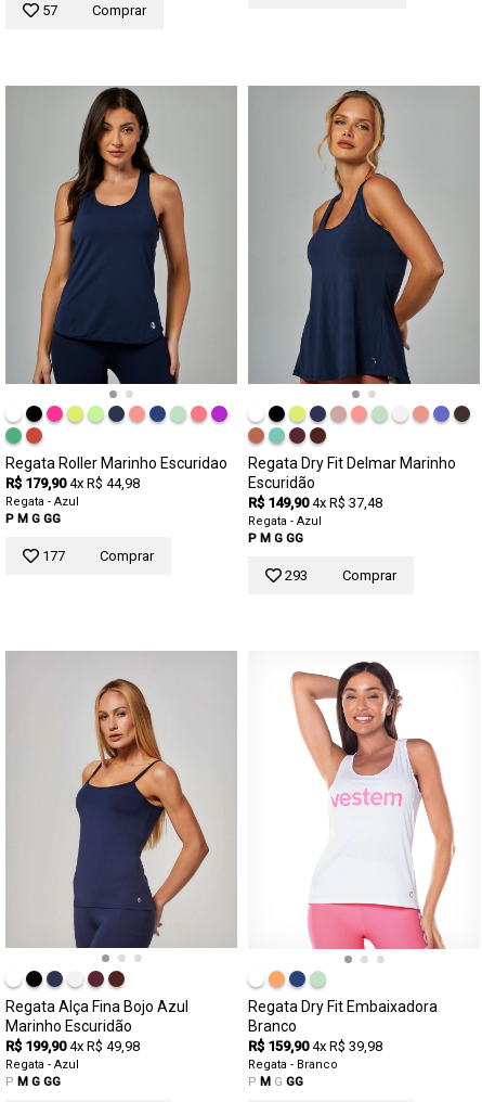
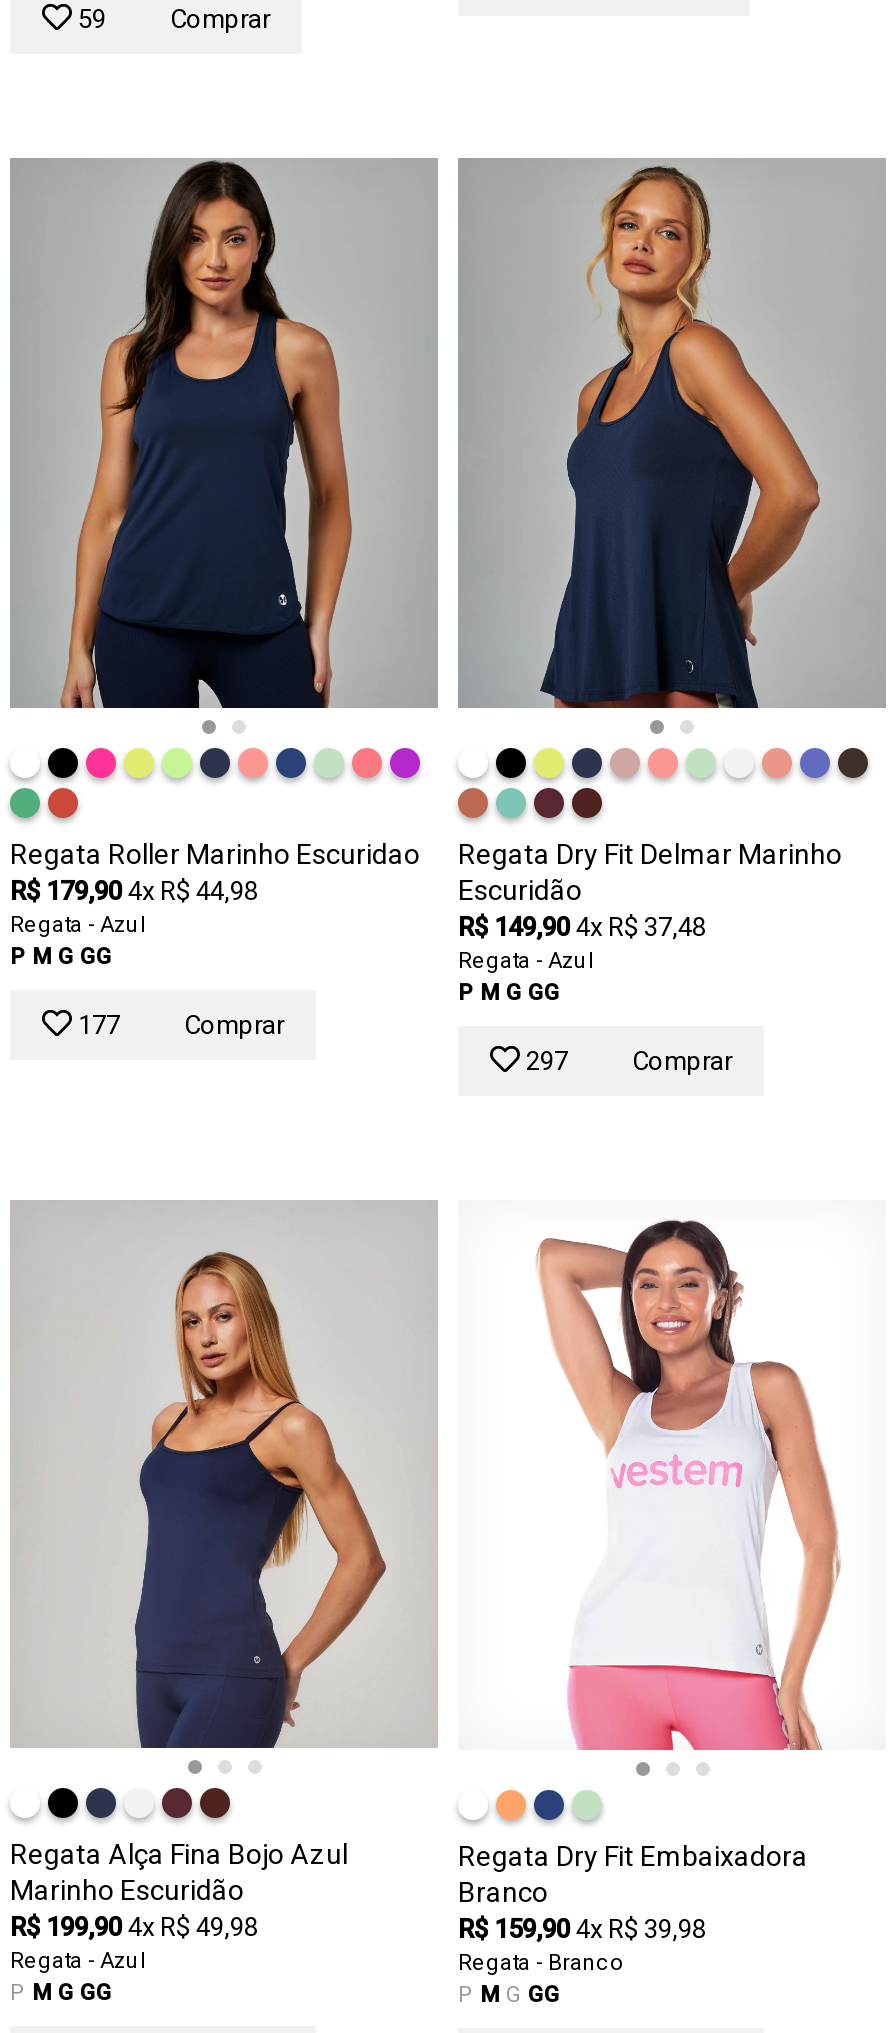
[42,2,57,19] 57 -> [78,4,106,34] 59
[285,567,308,584] 293 -> [526,1046,568,1076] 297

